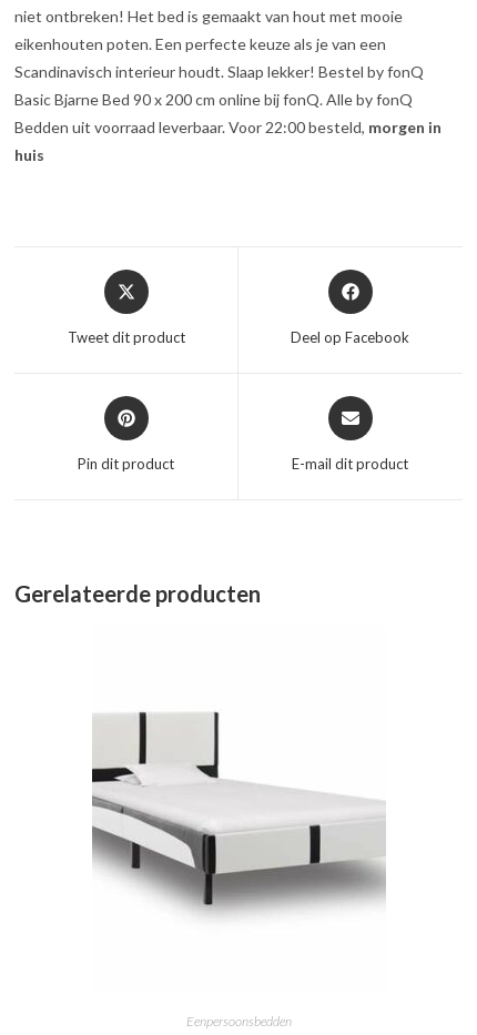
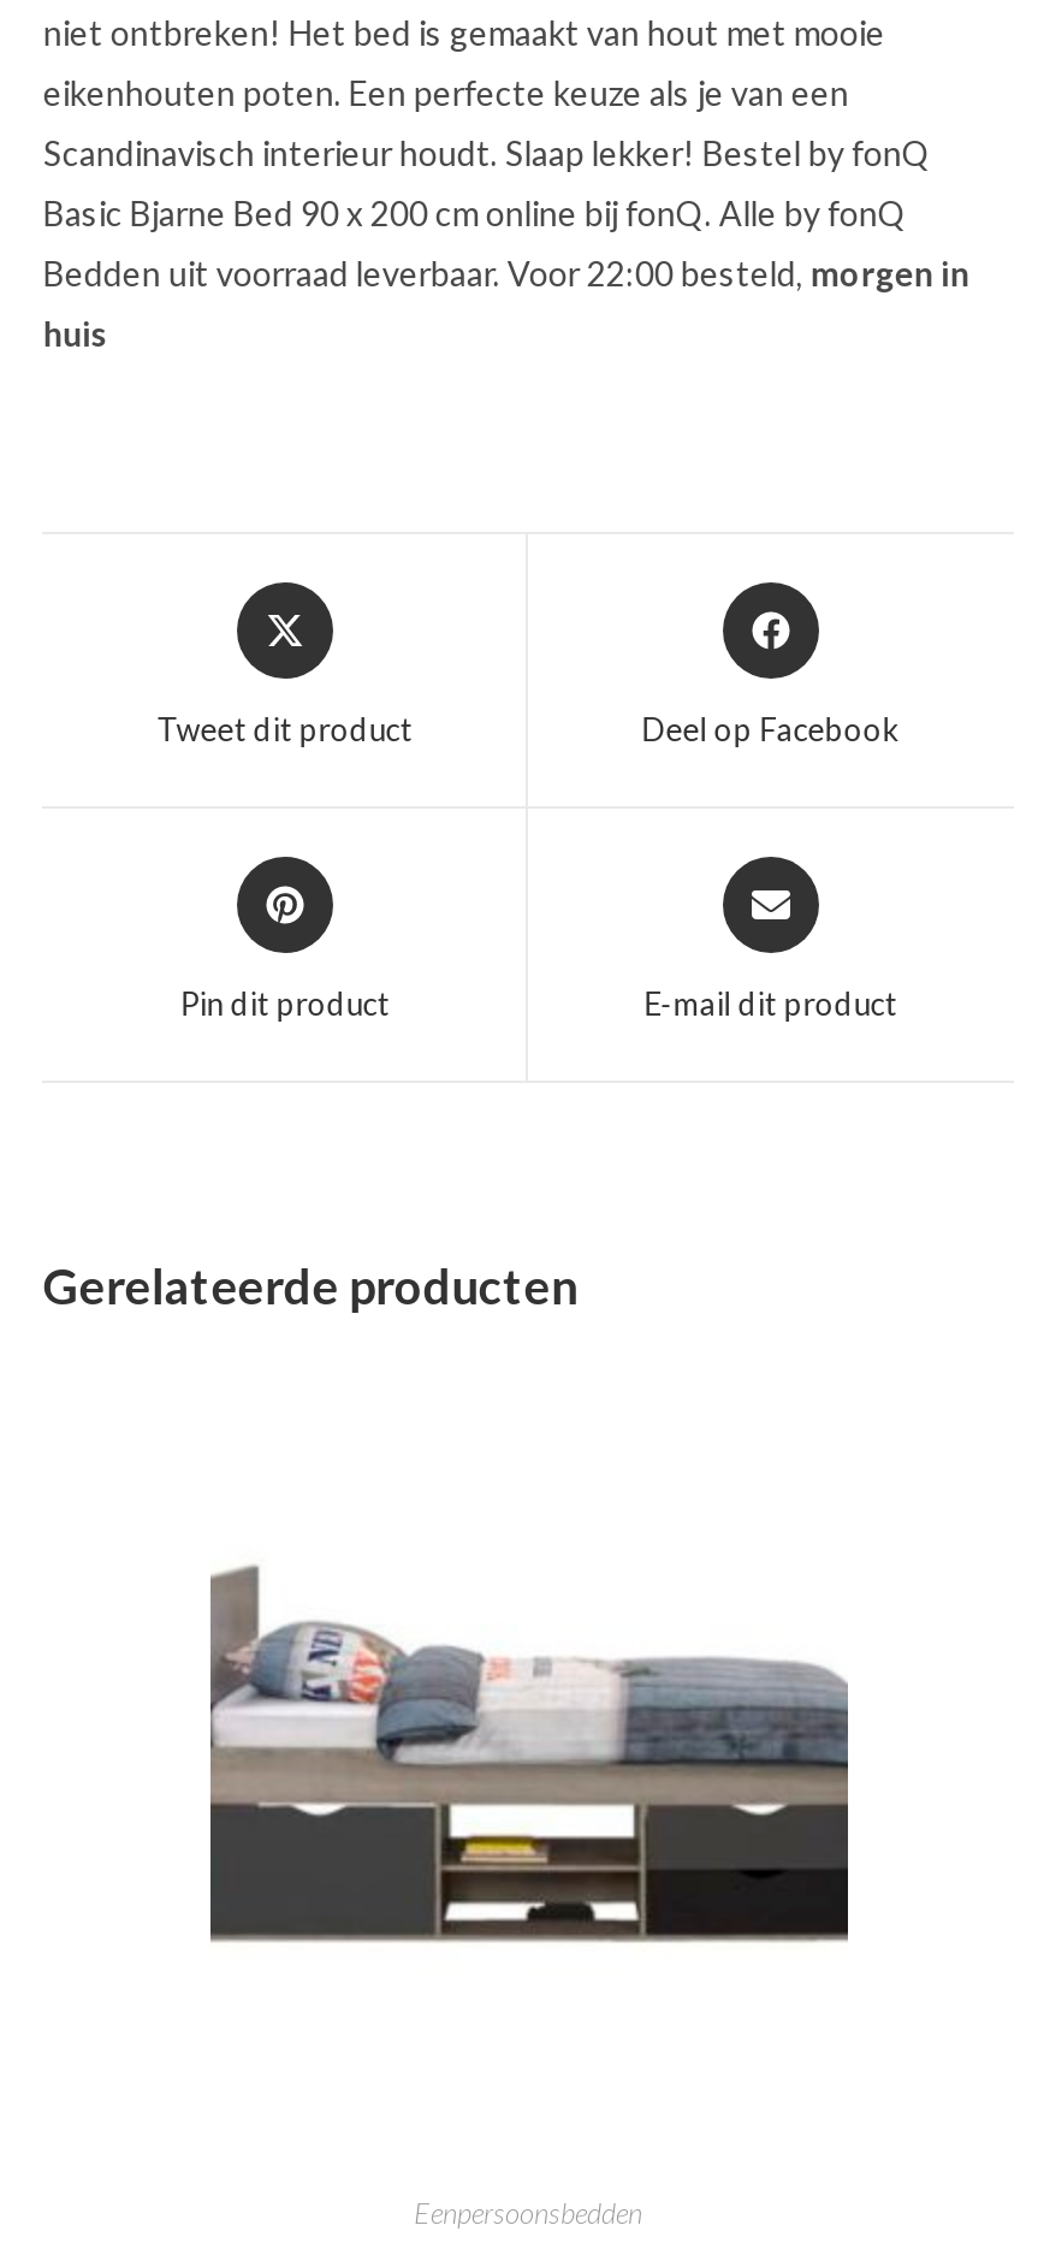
[92,711,386,917] [image] -> [208,1543,850,1983] [image]

